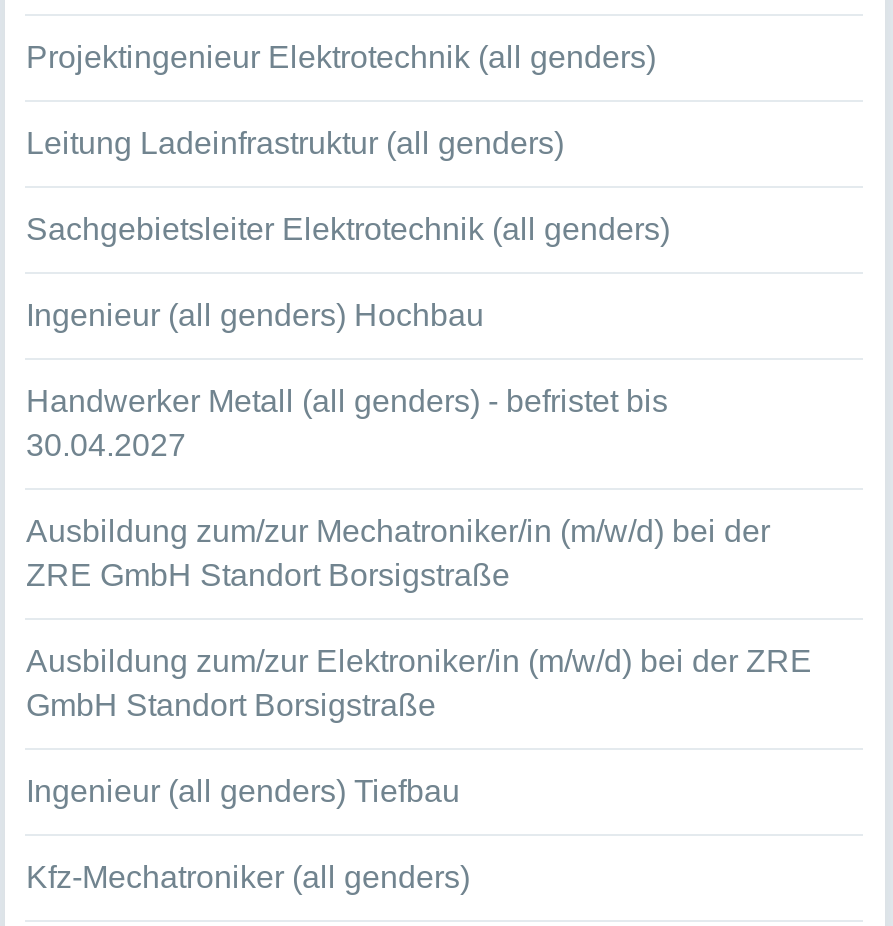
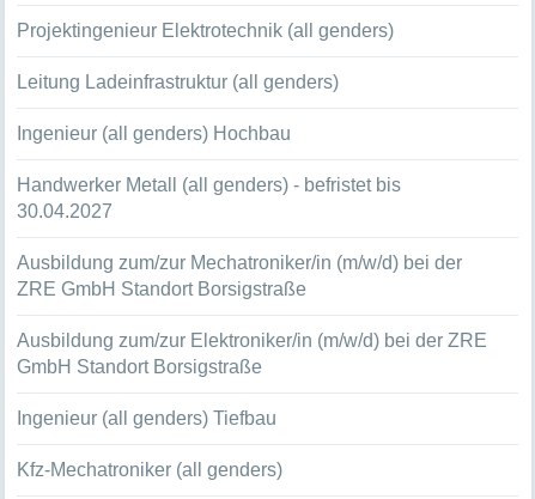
[26,212,670,246] Sachgebietsleiter Elektrotechnik (all genders) -> none

